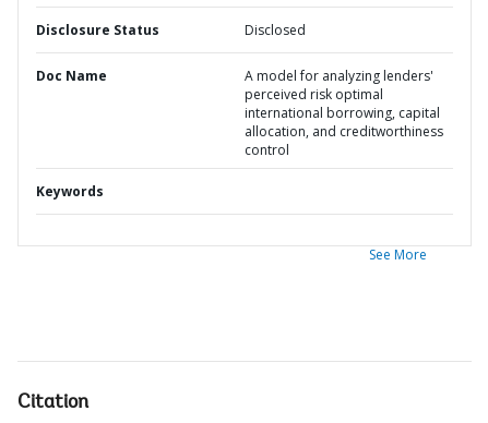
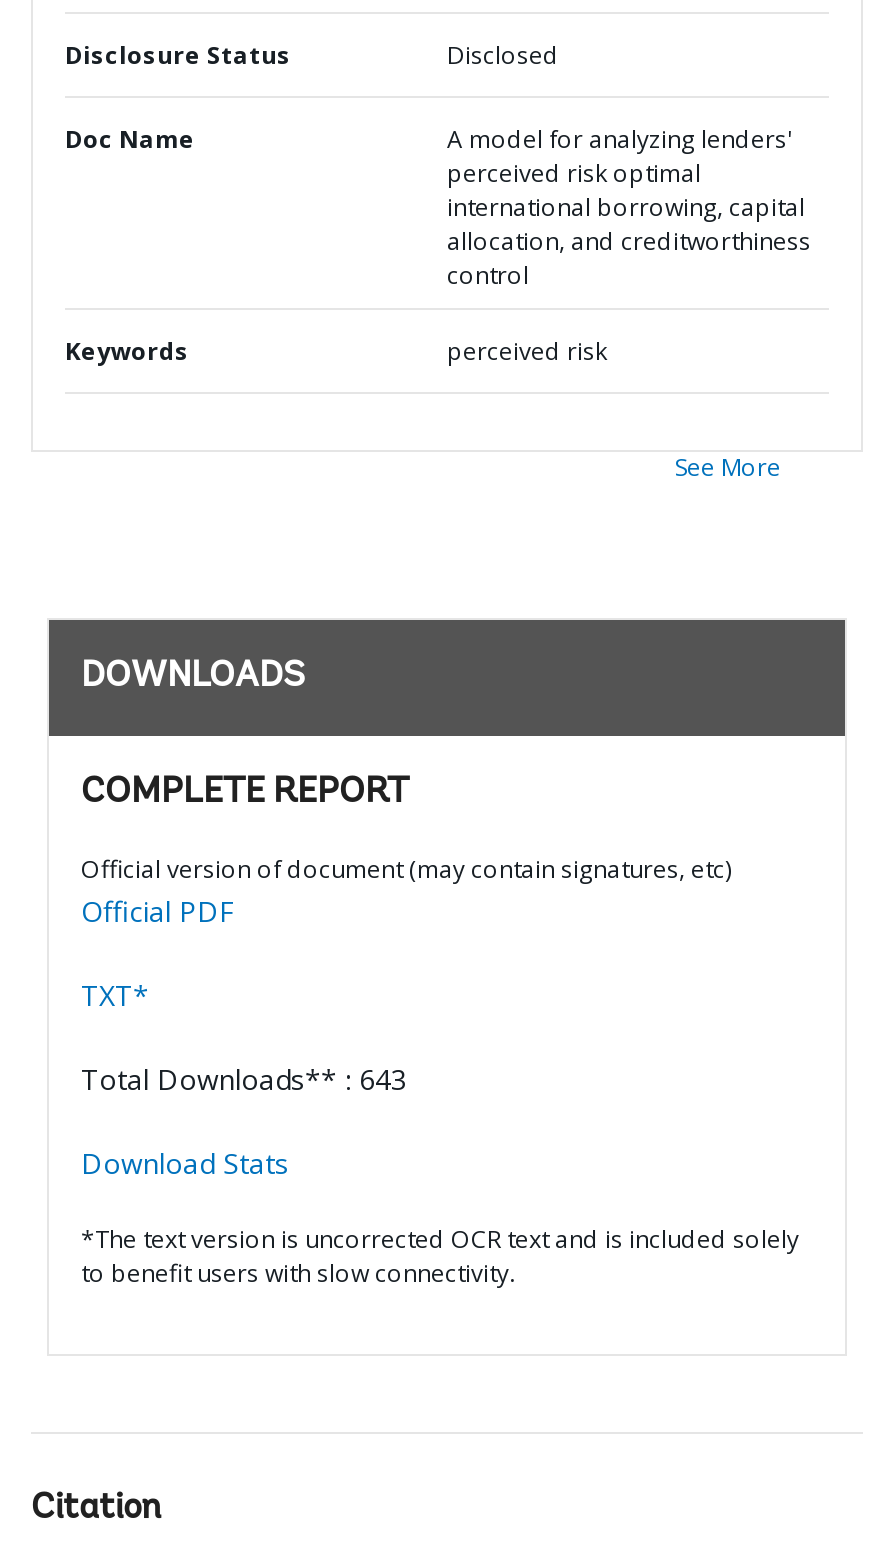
none -> [447,334,607,368] perceived risk
none -> [81,660,799,1290] DOWNLOADS | COMPLETE REPORT | Official version of document (may contain signatures, etc) | Official PDF | TXT* | Total Downloads** : 643 | Download Stats | *The text version is uncorrected OCR text and is included solely | to benefit users with slow connectivity.

